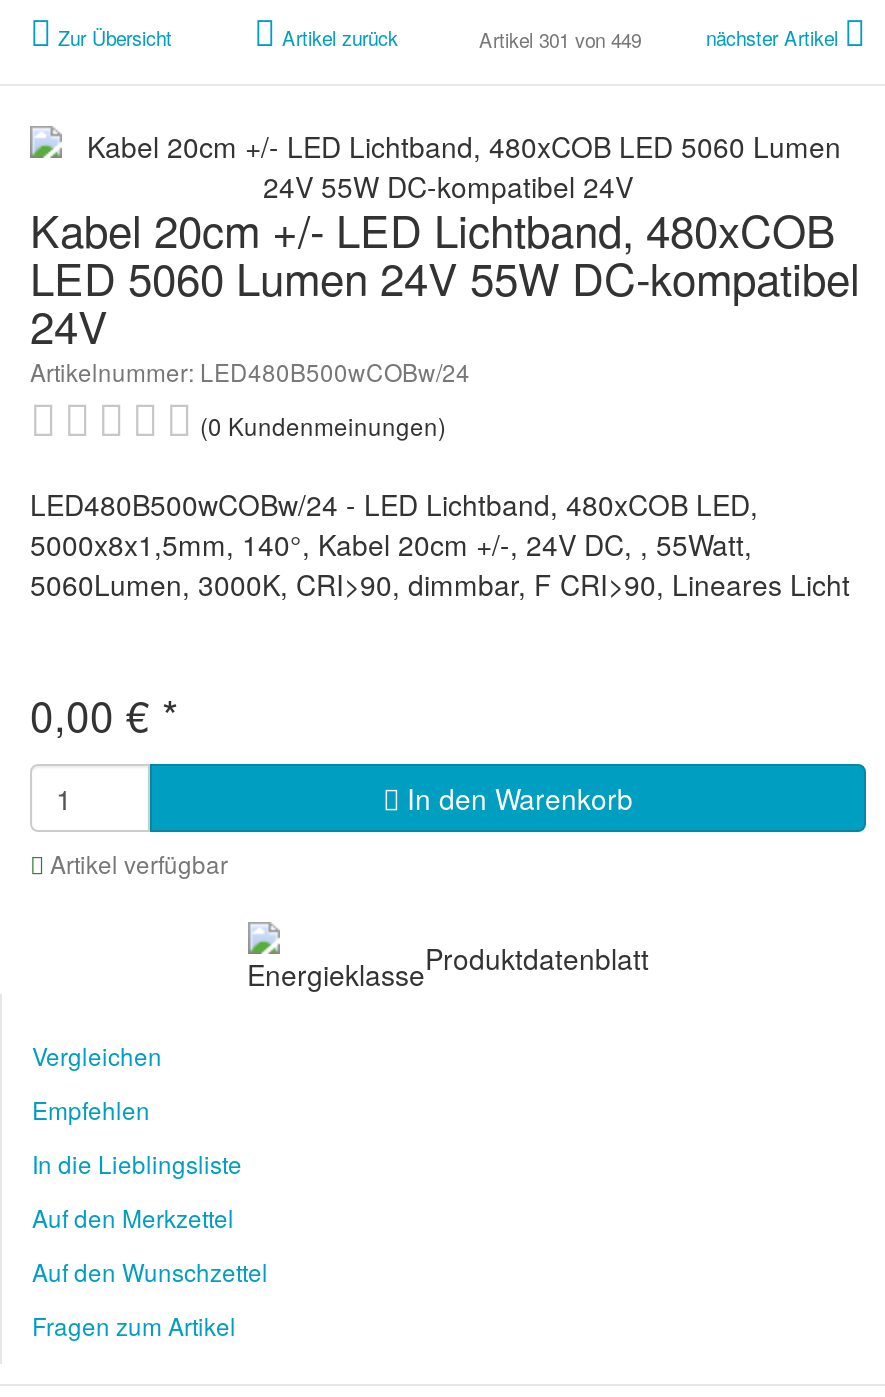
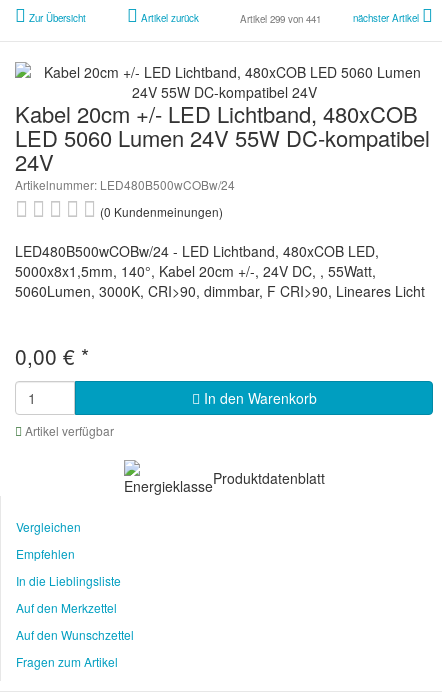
[479,26,641,54] Artikel 301 von 449 -> [239,12,320,26] Artikel 299 von 441

